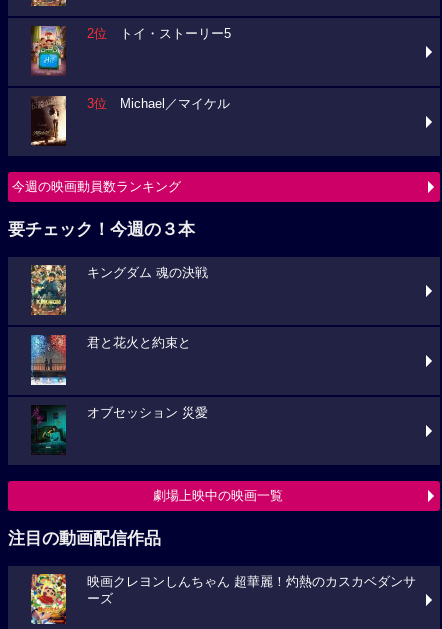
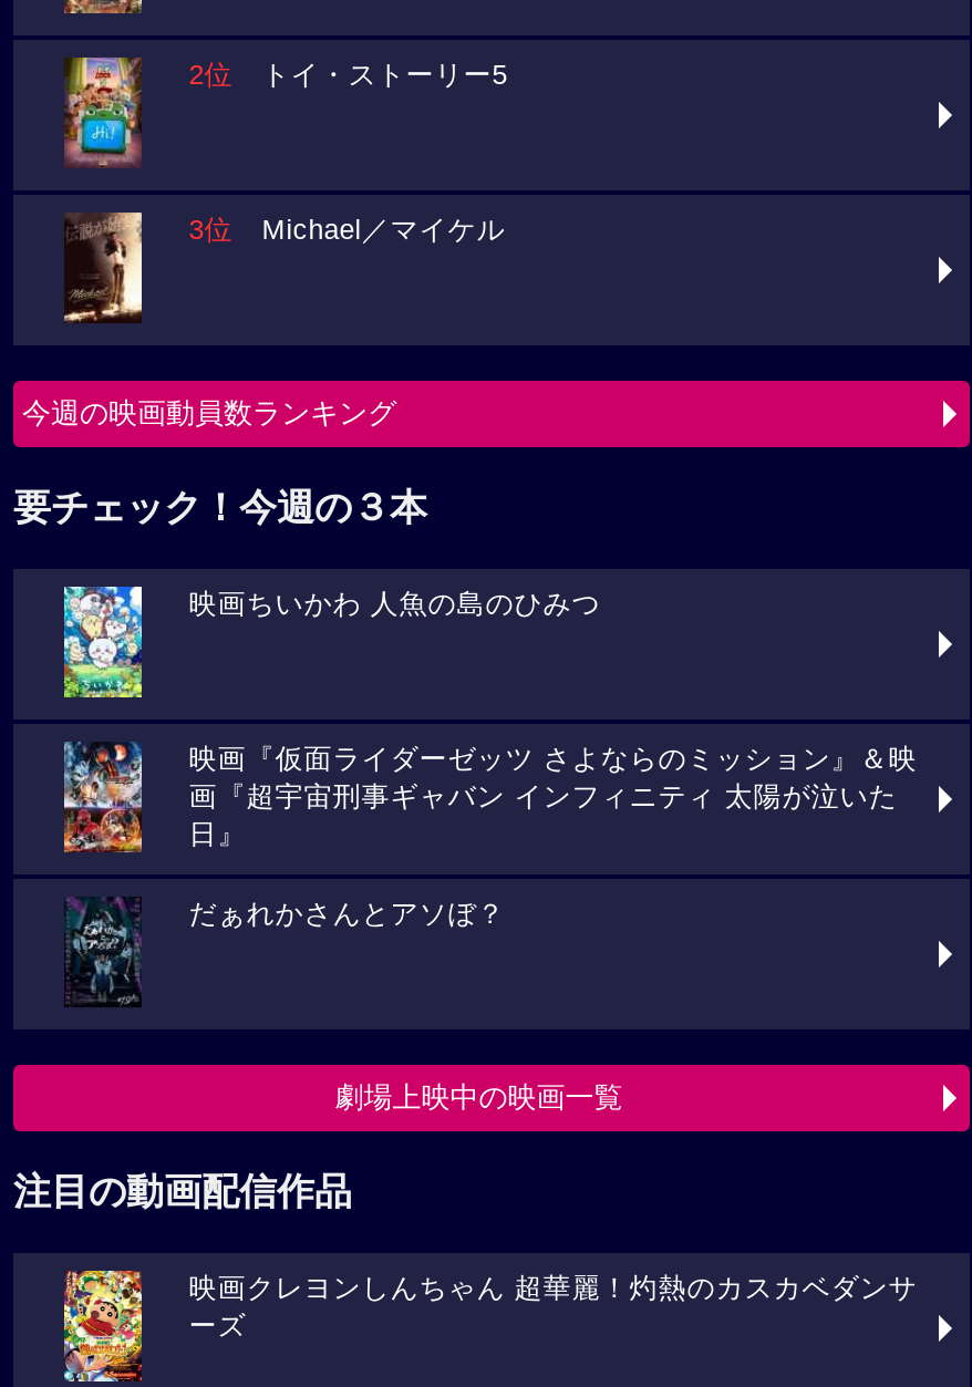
[30,264,208,316] [image] | キングダム 魂の決戦 -> [62,584,601,700] [image] | 映画ちいかわ 人魚の島のひみつ
[30,334,191,386] [image] | 君と花火と約束と -> [62,742,917,852] [image] | 映画『仮面ライダーゼッツ さよならのミッション』＆映 | 画『超宇宙刑事ギャバン インフィニティ 太陽が泣いた | 日』
[31,405,208,452] [image] | オブセッション 災愛 -> [66,897,505,1003] [image] | だぁれかさんとアソぼ？

